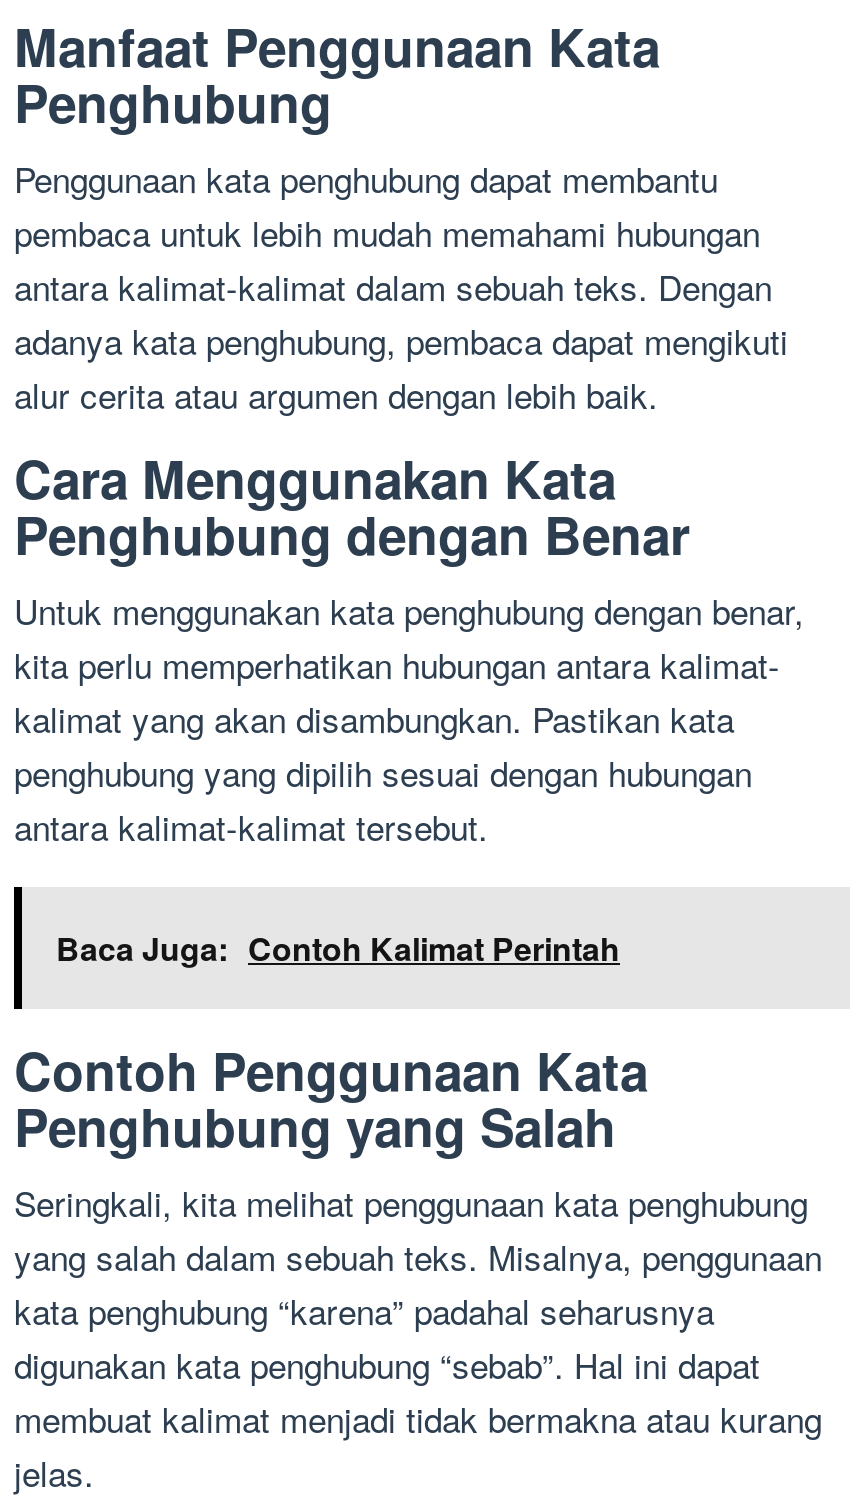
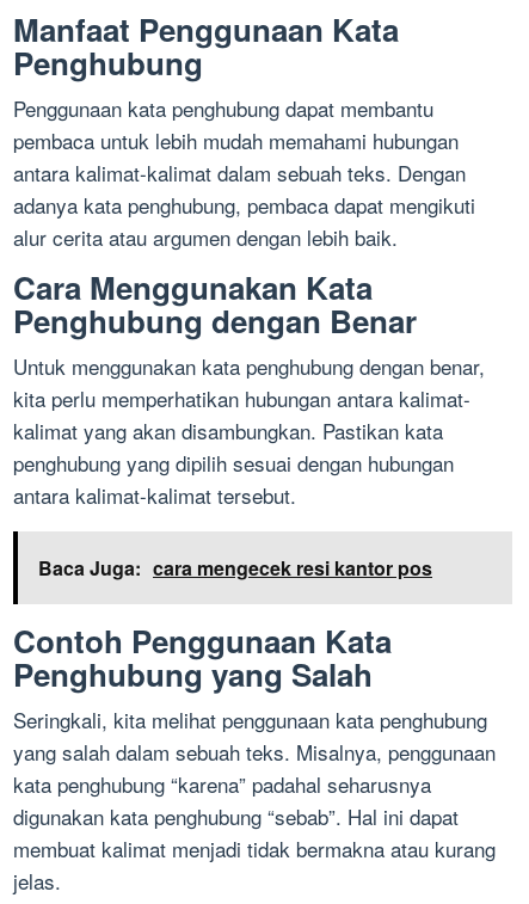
[56,924,620,970] Baca Juga: Contoh Kalimat Perintah -> [38,554,432,581] Baca Juga: cara mengecek resi kantor pos

